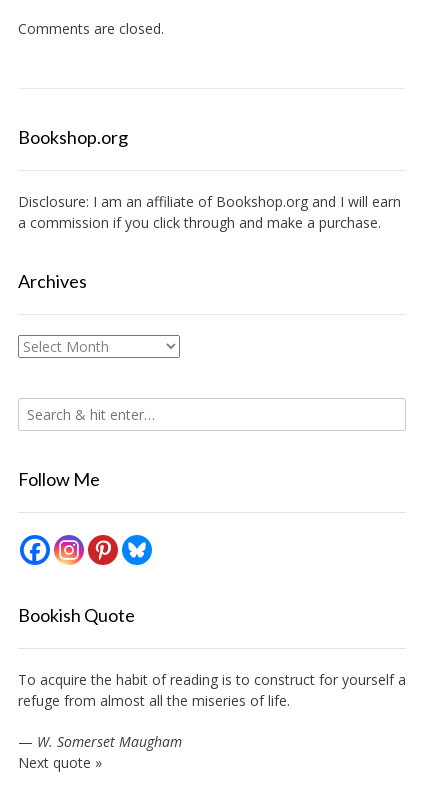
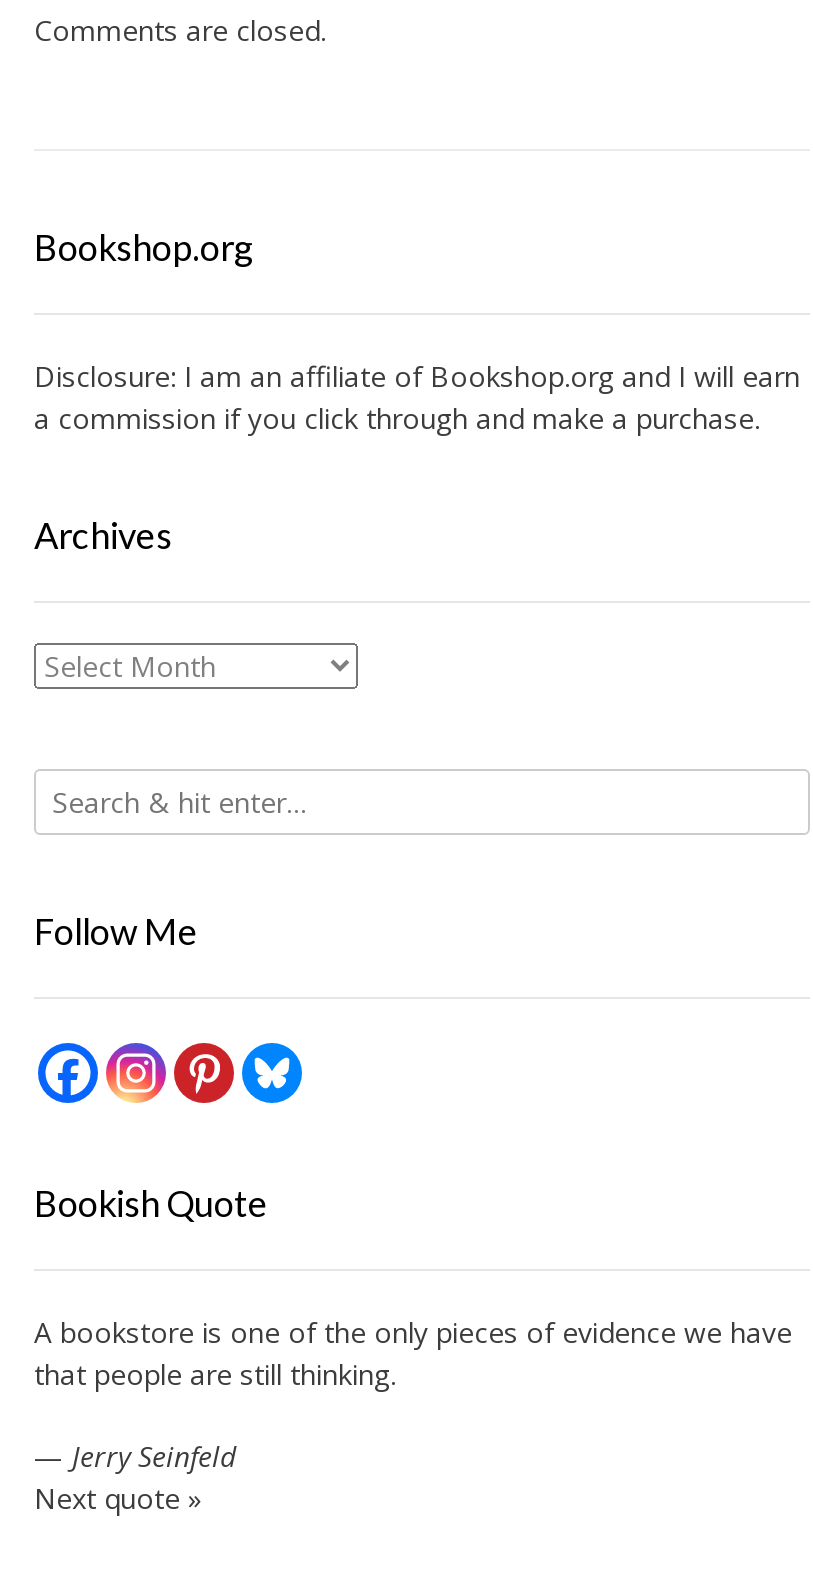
[18,670,406,710] To acquire the habit of reading is to construct for yourself a | refuge from almost all the miseries of life. -> [34,1313,792,1393] A bookstore is one of the only pieces of evidence we have | that people are still thinking.
[18,732,182,751] — W. Somerset Maugham -> [34,1437,236,1475] — Jerry Seinfeld

